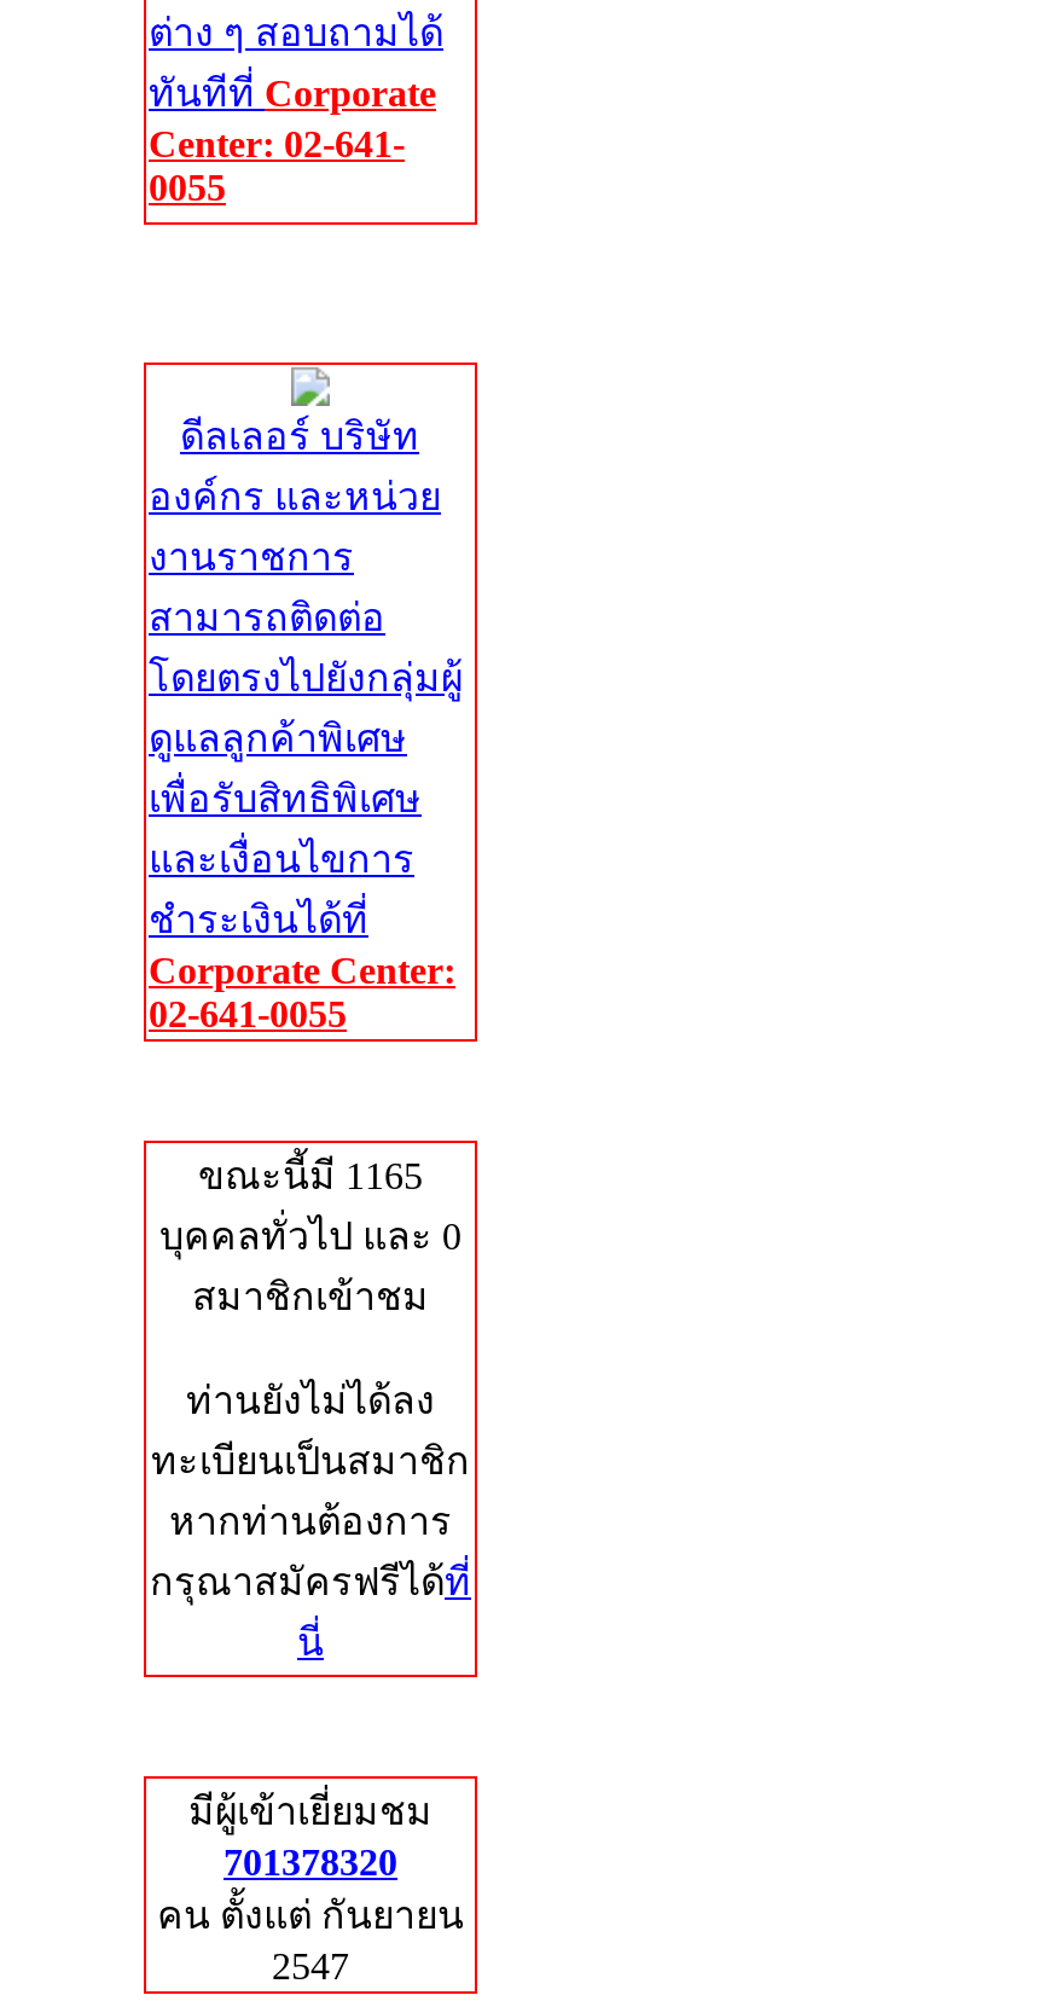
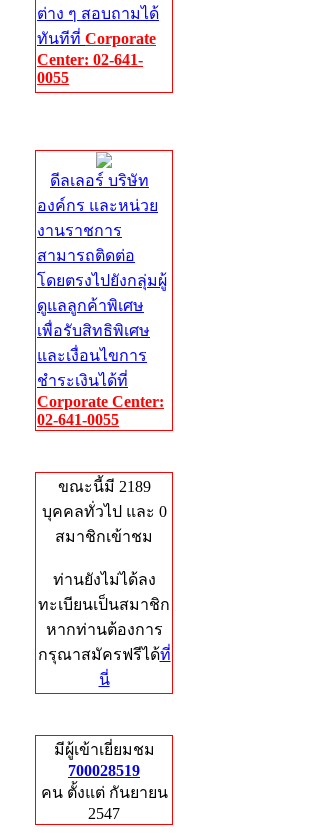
[198,1155,423,1196] ขณะนี้มี 1165 -> [57,478,150,495] ขณะนี้มี 2189
[223,1841,397,1883] 701378320 -> [68,762,140,779] 700028519

